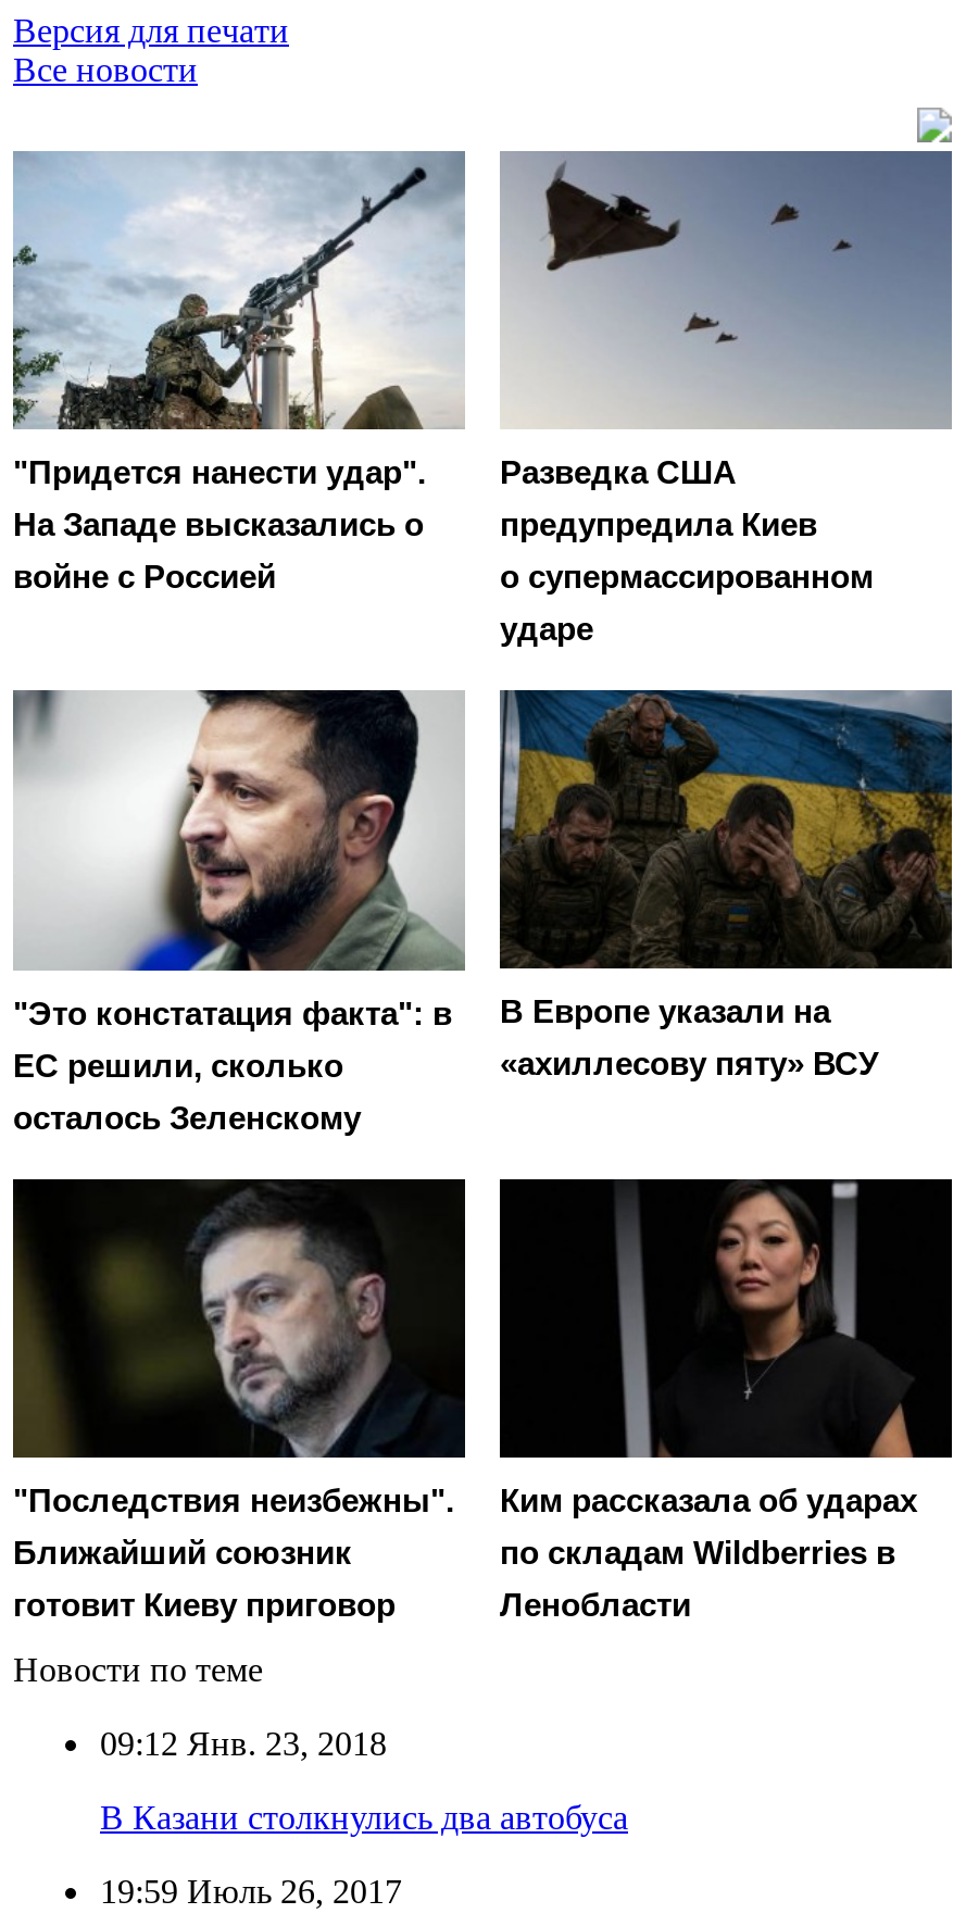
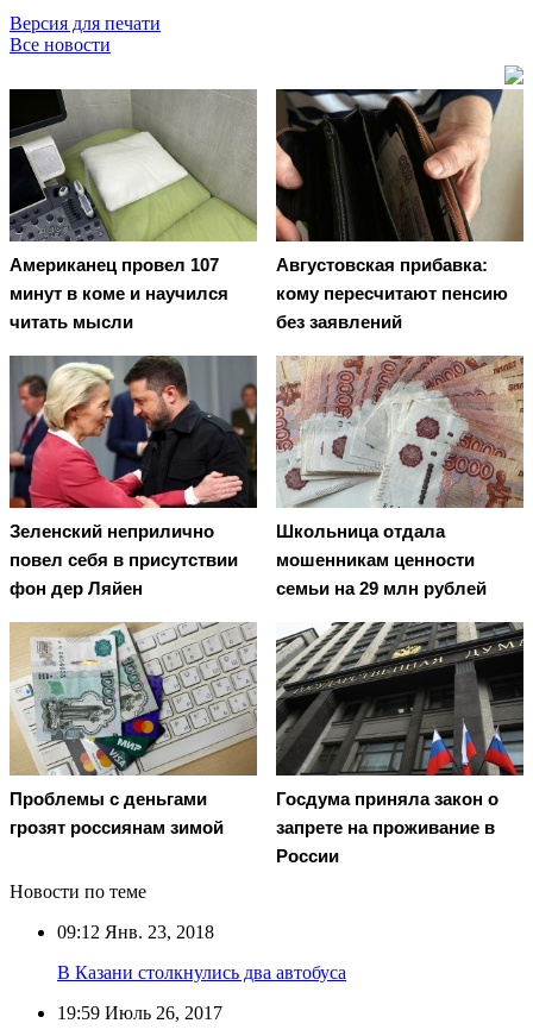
[11,151,463,595] [image] | "Придется нанести удар". | На Западе высказались о | войне с Россией -> [8,88,257,332] [image] | Американец провел 107 | минут в коме и научился | читать мысли
[500,149,952,647] [image] | Разведка США | предупредила Киев | о супермассированном | ударе -> [275,88,523,332] [image] | Августовская прибавка: | кому пересчитают пенсию | без заявлений
[13,688,465,1135] [image] | "Это констатация факта": в | ЕС решили, сколько | осталось Зеленскому -> [8,354,258,599] [image] | Зеленский неприлично | повел cебя в присутствии | фон дер Ляйен
[498,688,954,1082] [image] | В Европе указали на | «ахиллесову пяту» ВСУ -> [275,354,525,599] [image] | Школьница отдала | мошенникам ценности | семьи на 29 млн рублей
[11,1177,467,1623] [image] | "Последствия неизбежны". | Ближайший союзник | готовит Киеву приговор -> [10,622,258,837] [image] | Проблемы с деньгами | грозят россиянам зимой
[498,1175,952,1623] [image] | Ким рассказала об ударах | по складам Wildberries в | Ленобласти -> [275,621,525,865] [image] | Госдума приняла закон о | запрете на проживание в | России

